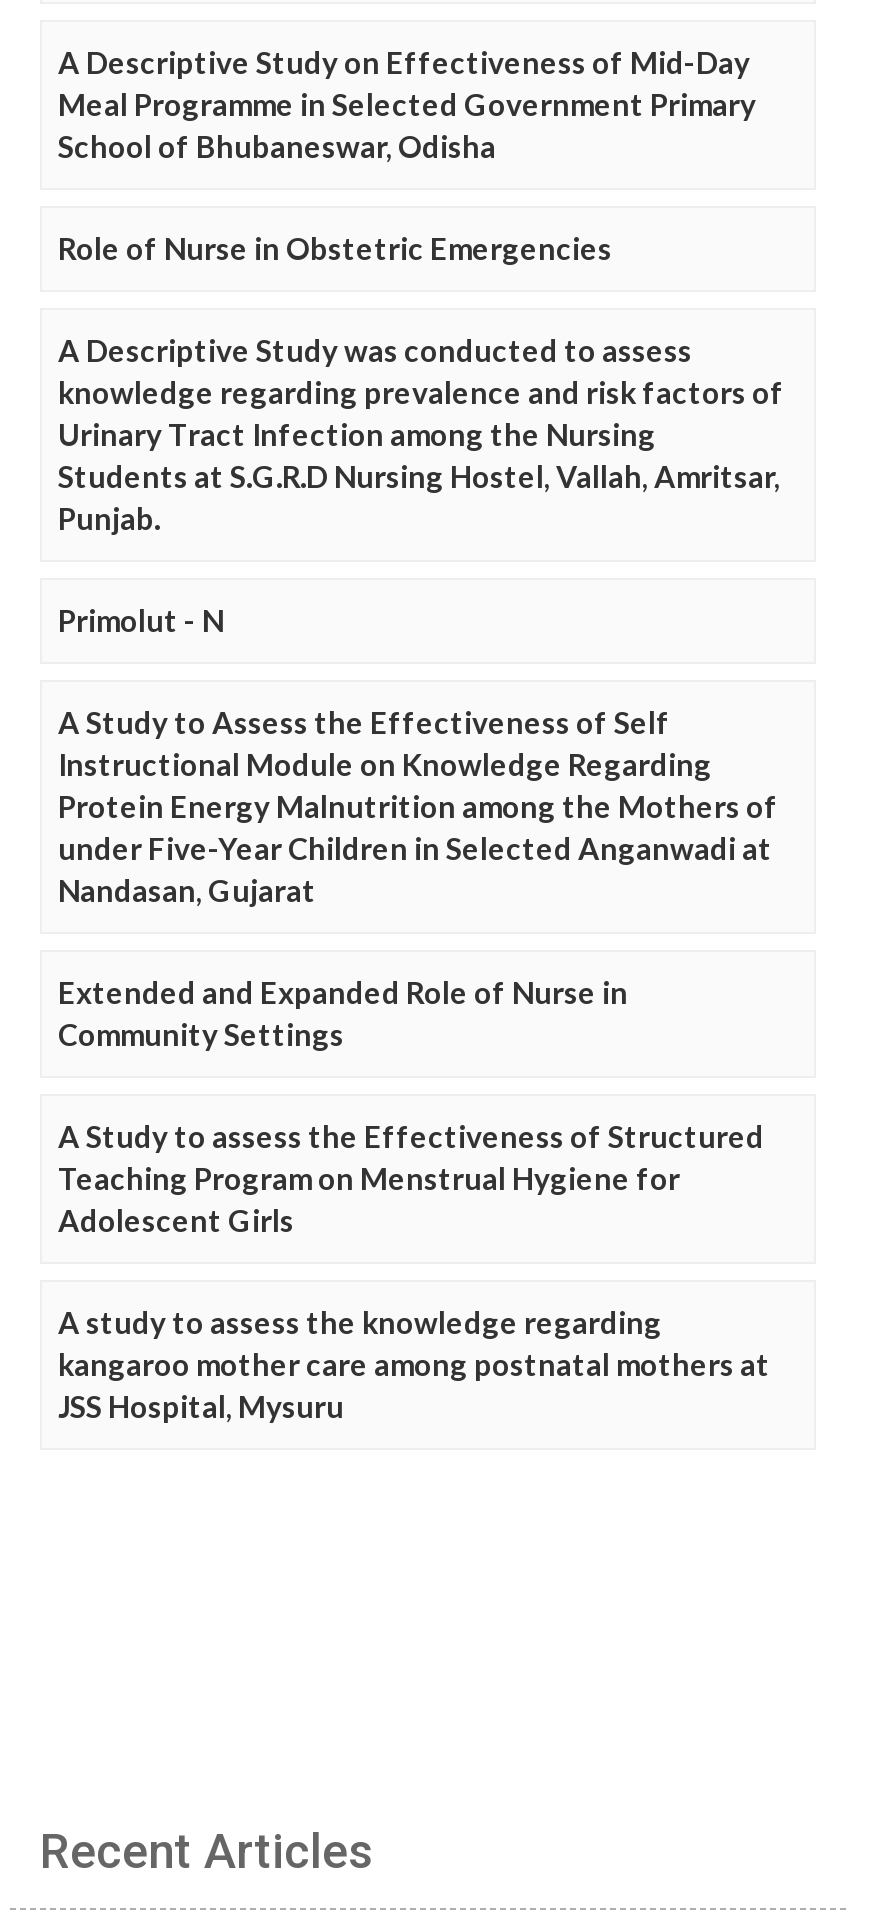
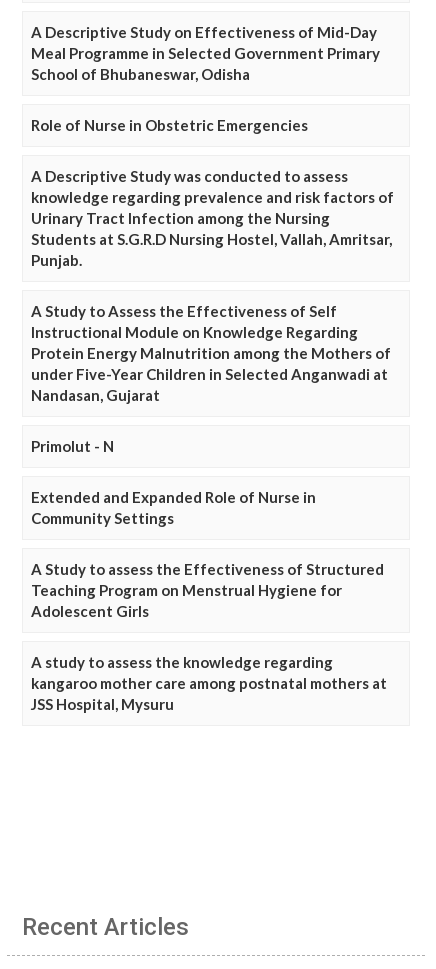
moved [58,601,224,637] -> [31,437,114,455]: Primolut - N
moved [58,703,778,907] -> [31,302,391,404]: A Study to Assess the Effectiveness of Self | Instructional Module on Knowledge Regarding | Protein Energy Malnutrition among the Mothers of | under Five-Year Children in Selected Anganwadi at | Nandasan, Gujarat

